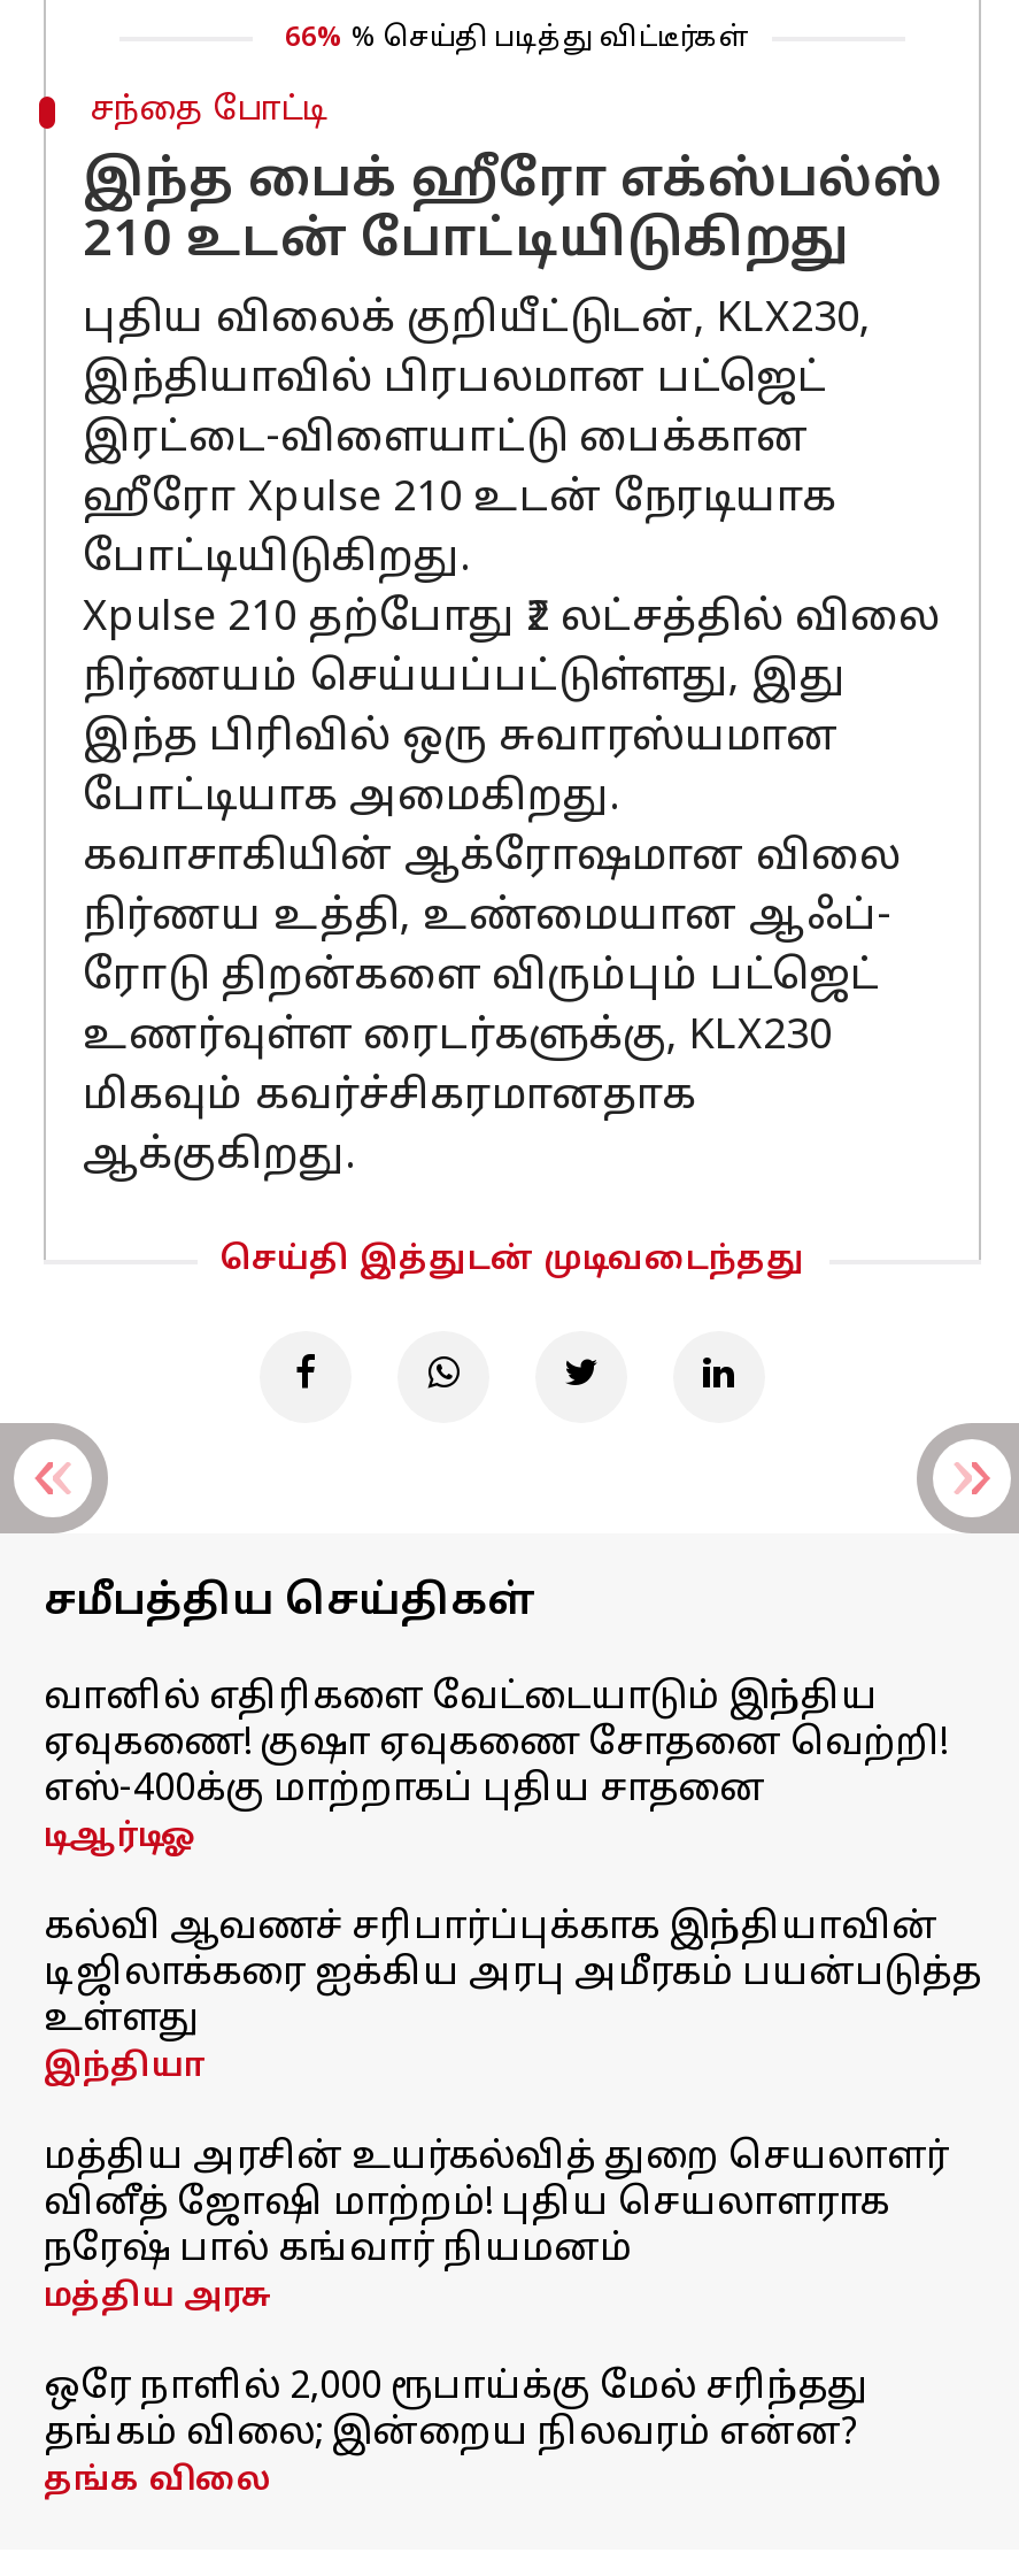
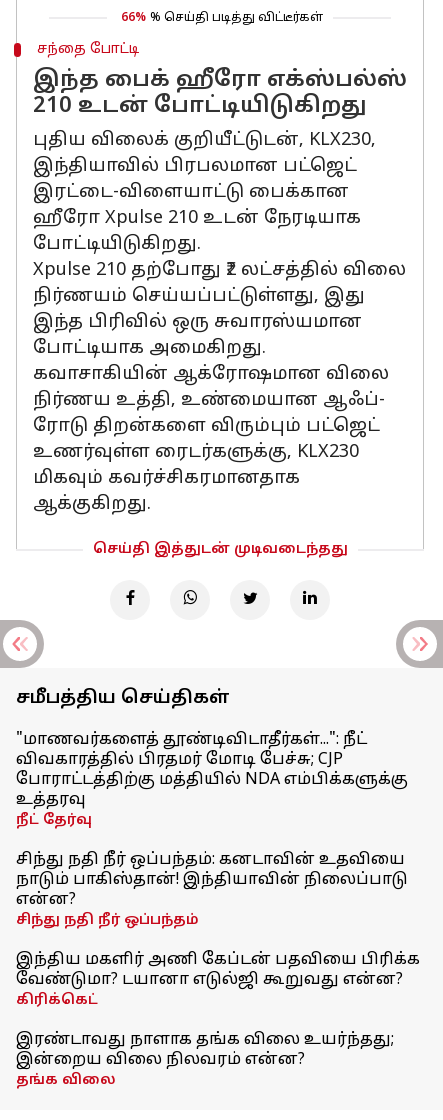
[44,1676,947,1858] வானில் எதிரிகளை வேட்டையாடும் இந்திய | ஏவுகணை! குஷா ஏவுகணை சோதனை வெற்றி! | எஸ்-400க்கு மாற்றாகப் புதிய சாதனை | டிஆர்டிஓ -> [16,730,408,829] "மாணவர்களைத் தூண்டிவிடாதீர்கள்...": நீட் | விவகாரத்தில் பிரதமர் மோடி பேச்சு; CJP | போராட்டத்திற்கு மத்தியில் NDA எம்பிக்களுக்கு | உத்தரவு | நீட் தேர்வு
[44,1906,981,2087] கல்வி ஆவணச் சரிபார்ப்புக்காக இந்தியாவின் | டிஜிலாக்கரை ஐக்கிய அரபு அமீரகம் பயன்படுத்த | உள்ளது | இந்தியா -> [16,850,408,929] சிந்து நதி நீர் ஒப்பந்தம்: கனடாவின் உதவியை | நாடும் பாகிஸ்தான்! இந்தியாவின் நிலைப்பாடு | என்ன? | சிந்து நதி நீர் ஒப்பந்தம்
[44,2136,949,2317] மத்திய அரசின் உயர்கல்வித் துறை செயலாளர் | வினீத் ஜோஷி மாற்றம்! புதிய செயலாளராக | நரேஷ் பால் கங்வார் நியமனம் | மத்திய அரசு -> [16,950,420,1009] இந்திய மகளிர் அணி கேப்டன் பதவியை பிரிக்க | வேண்டுமா? டயானா எடுல்ஜி கூறுவது என்ன? | கிரிக்கெட்
[44,2366,869,2458] ஒரே நாளில் 2,000 ரூபாய்க்கு மேல் சரிந்தது | தங்கம் விலை; இன்றைய நிலவரம் என்ன? -> [16,1030,394,1070] இரண்டாவது நாளாக தங்க விலை உயர்ந்தது; | இன்றைய விலை நிலவரம் என்ன?

